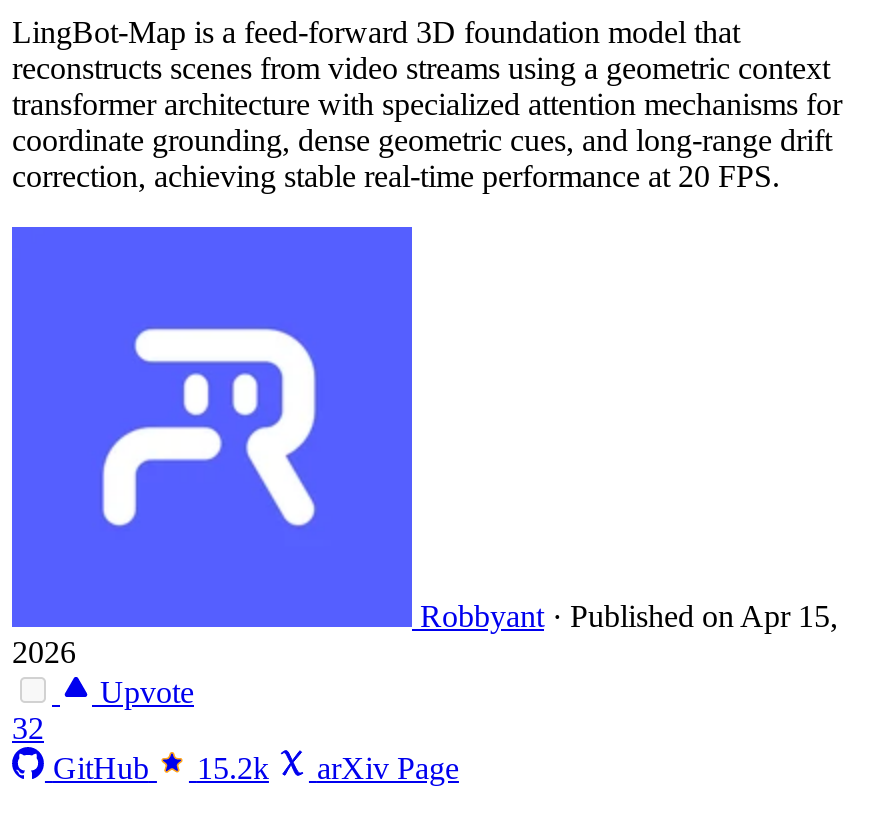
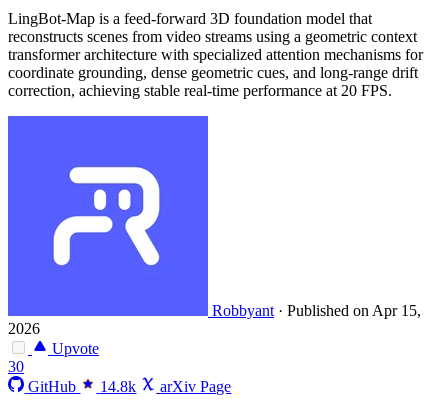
[12,712,44,746] 32 -> [8,357,24,374] 30
[53,752,459,786] GitHub 15.2k arXiv Page -> [28,377,231,394] GitHub 14.8k arXiv Page

